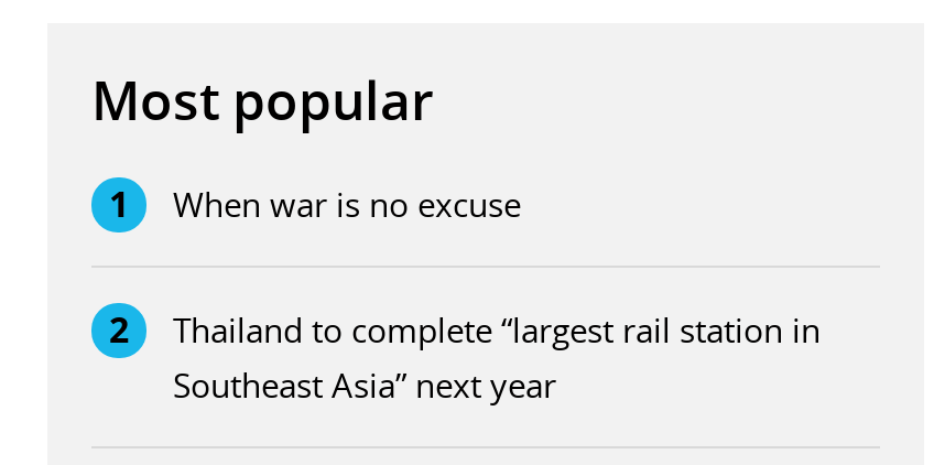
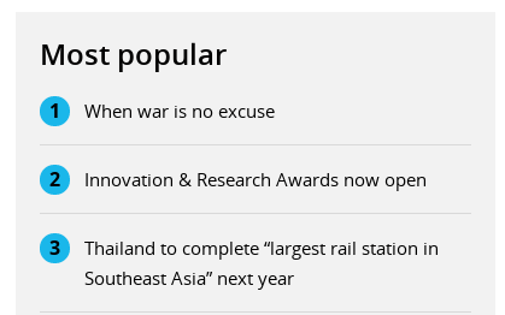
none -> [49,167,427,261] Innovation & Research Awards now open | 3

